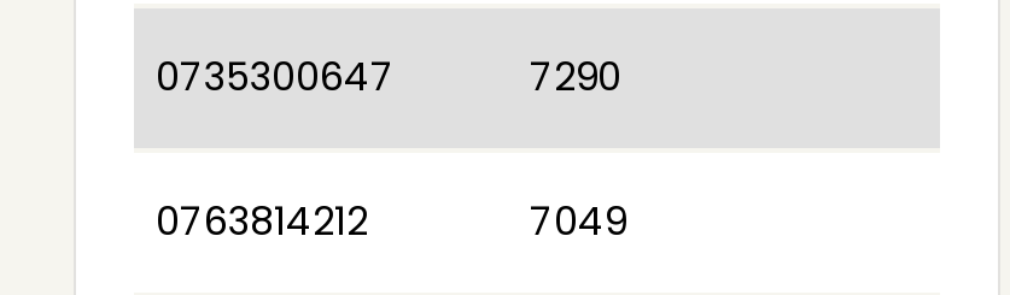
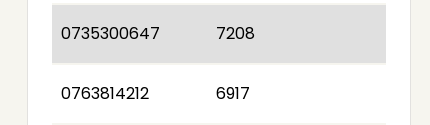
[530,49,621,105] 7290 -> [216,22,255,45] 7208
[530,194,626,249] 7049 -> [216,82,250,105] 6917

